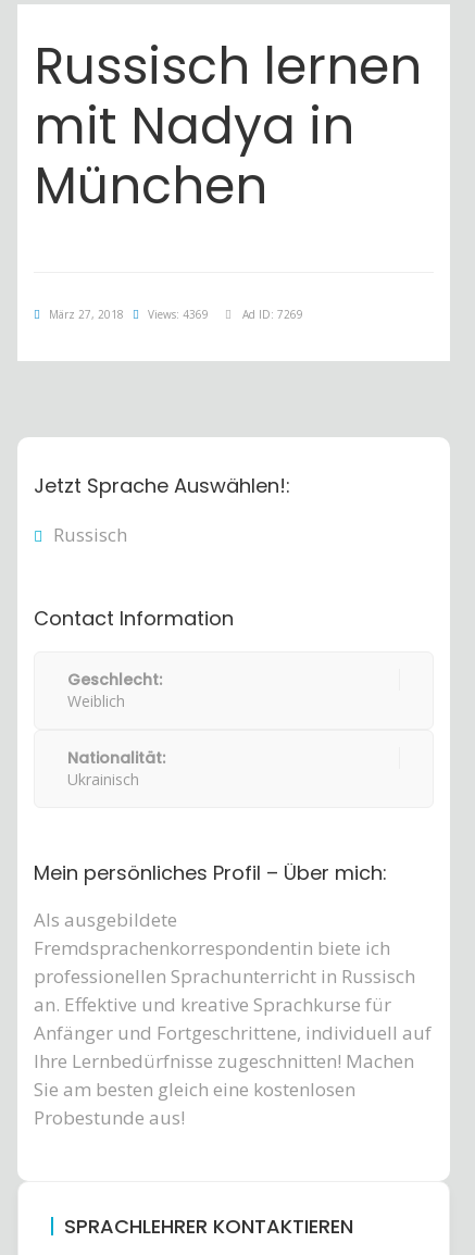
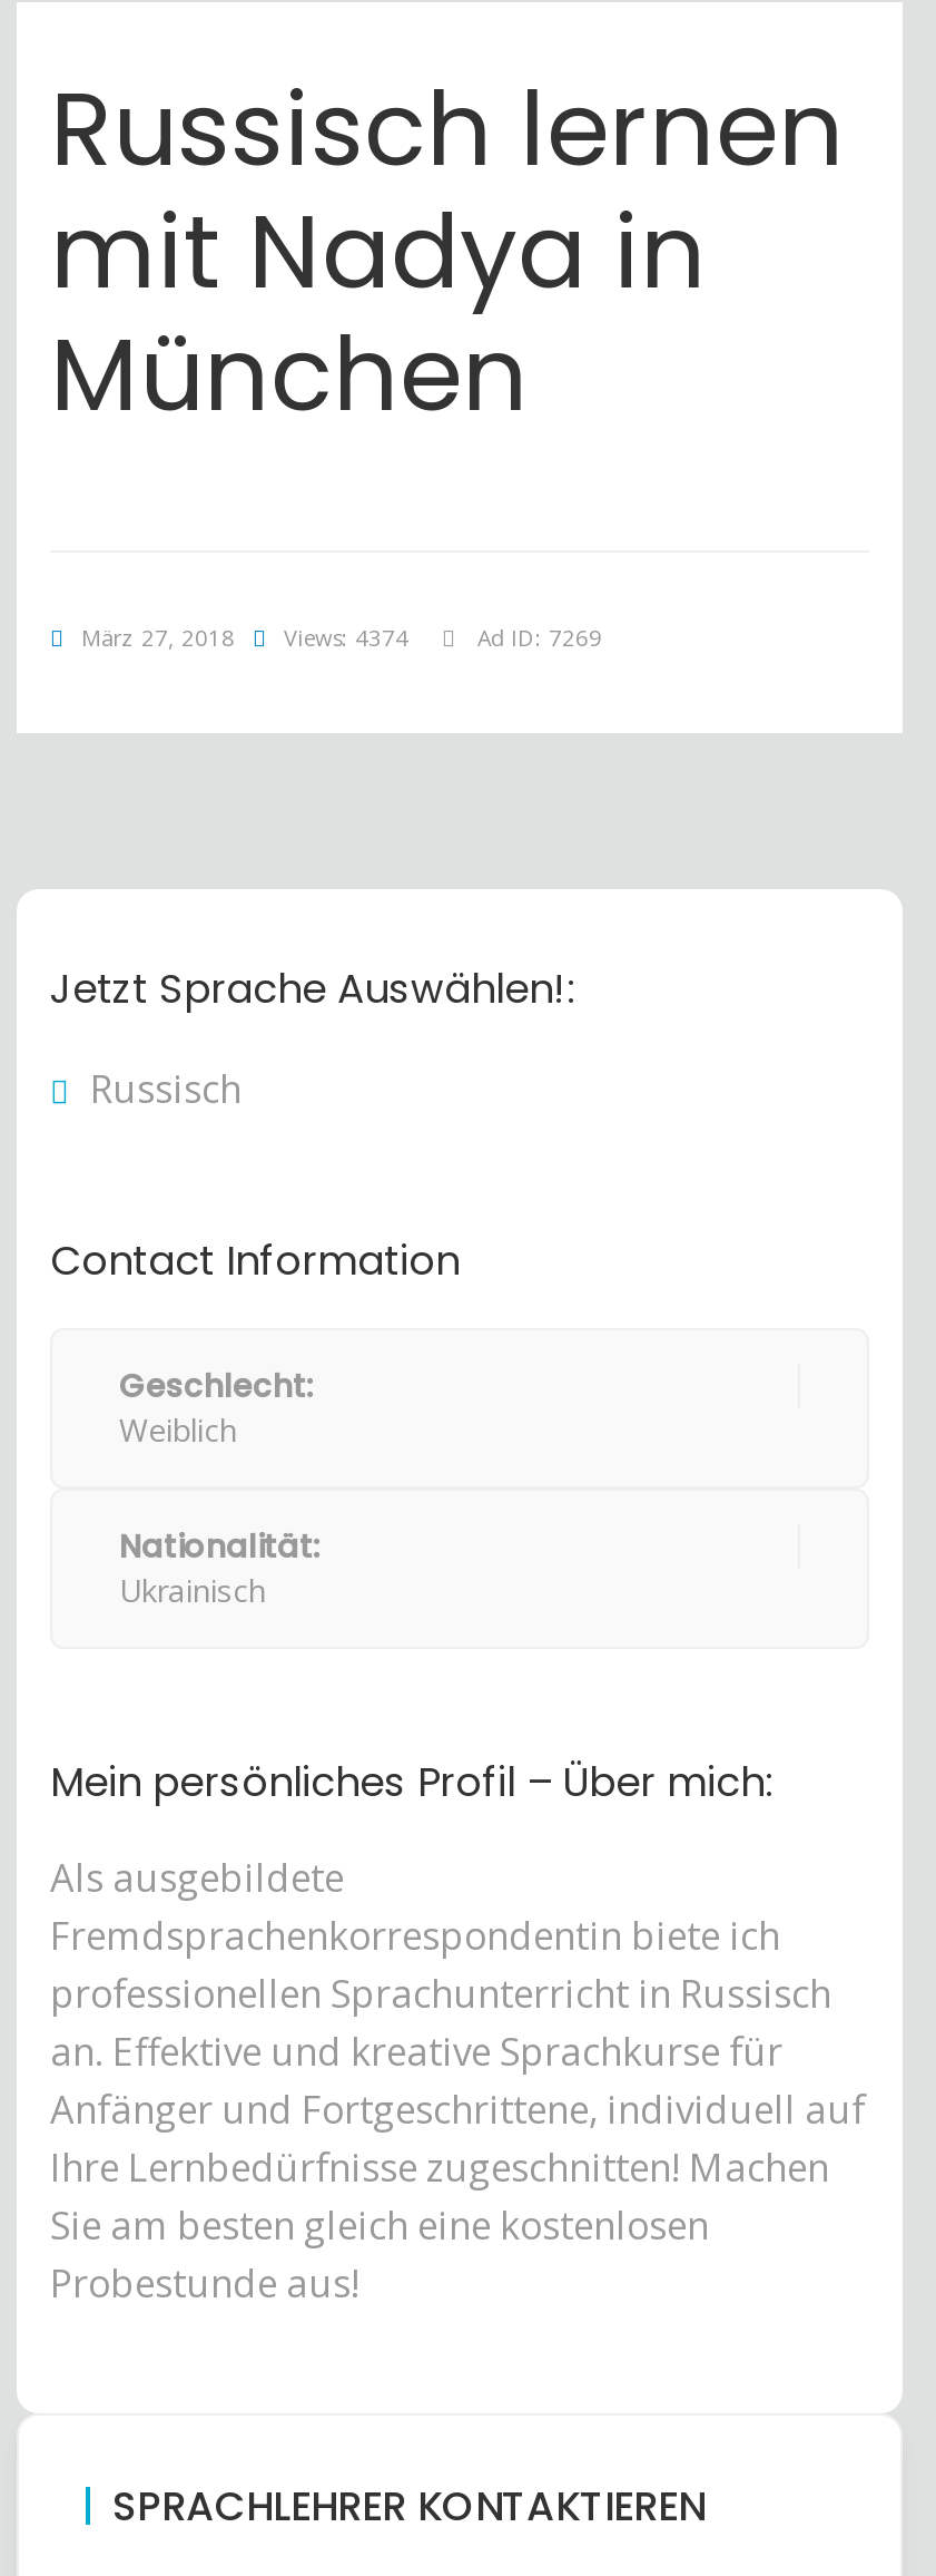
[49,307,209,322] März 27, 2018 Views: 4369 -> [81,622,408,653] März 27, 2018 Views: 4374

